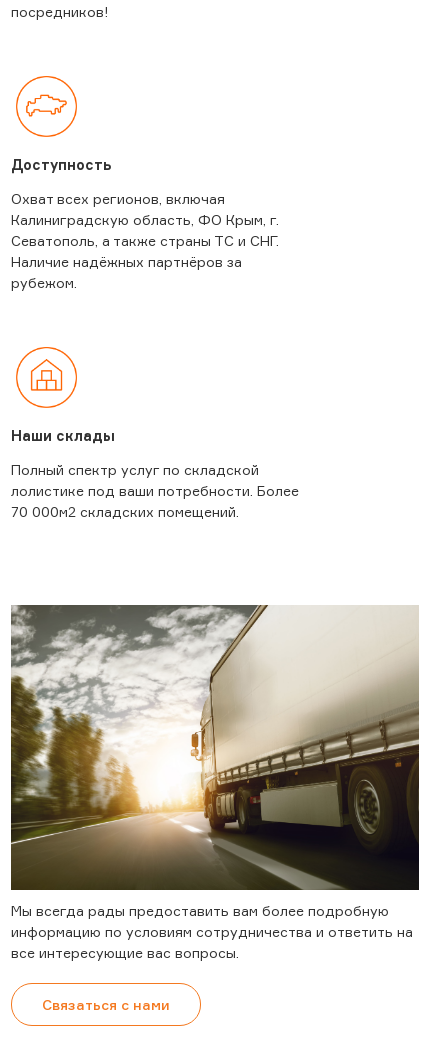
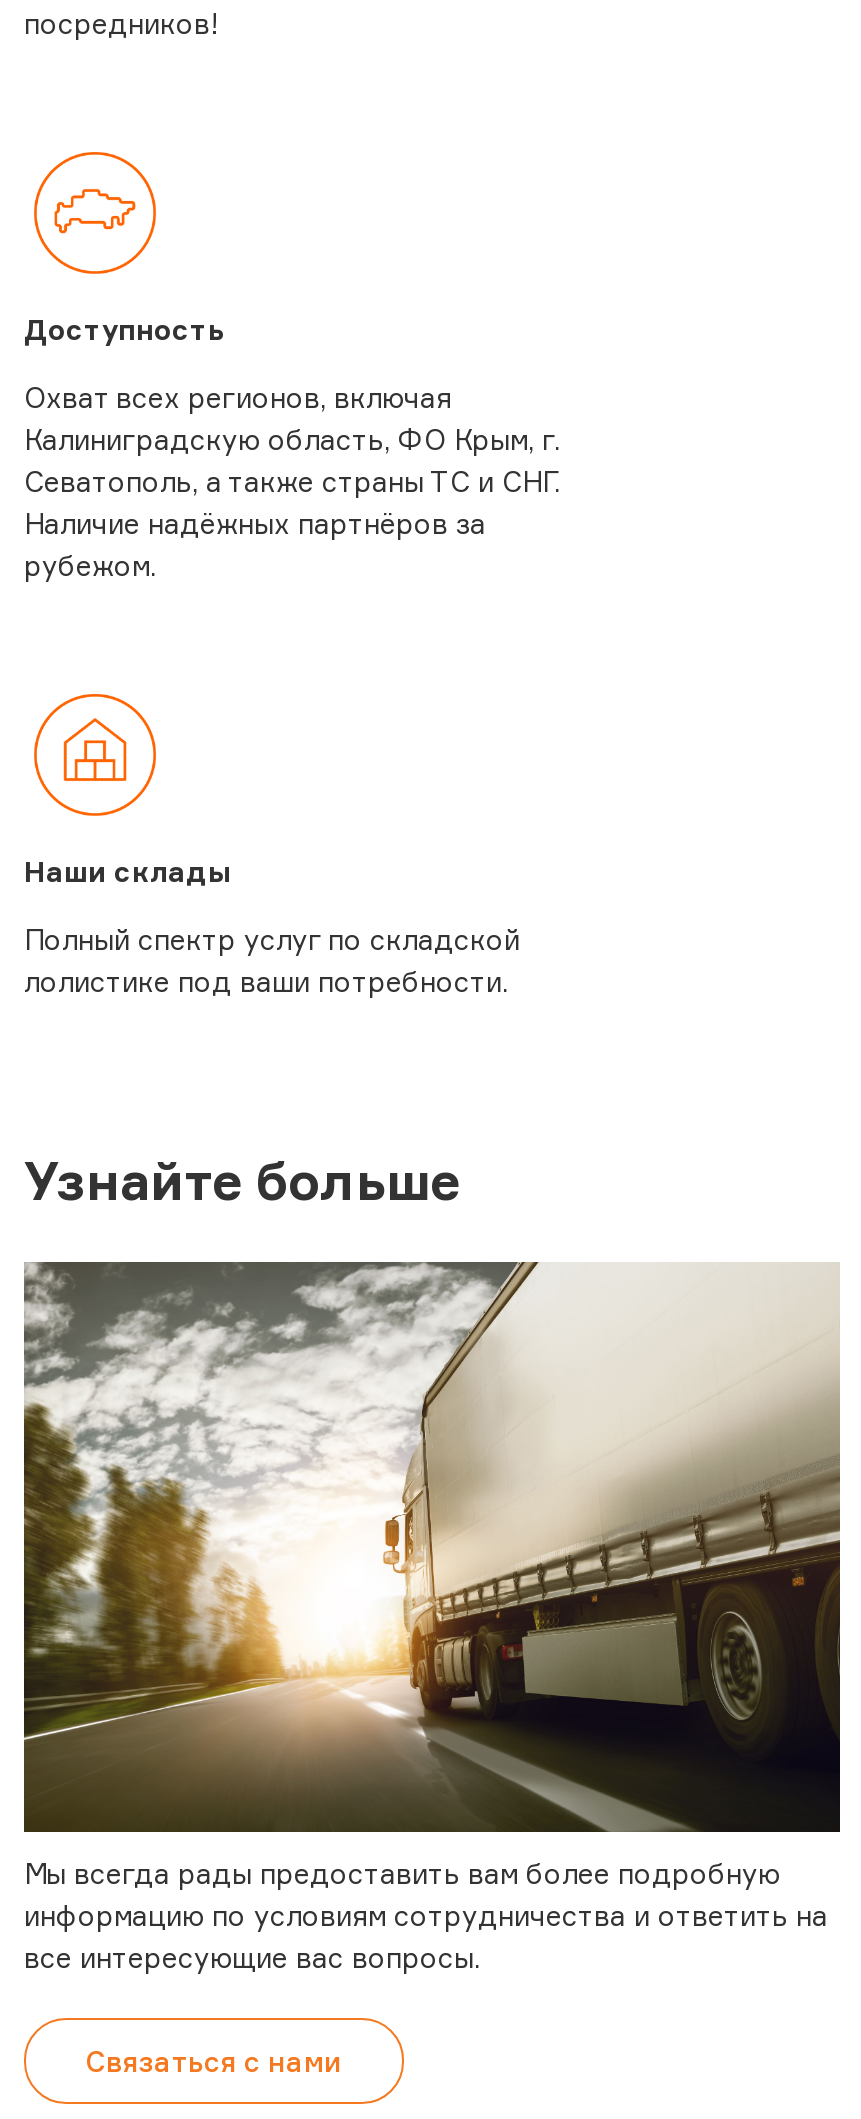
[11,482,299,520] лолистике под ваши потребности. Более | 70 000м2 складских помещений. -> [24,964,516,1211] лолистике под ваши потребности. | Узнайте больше

